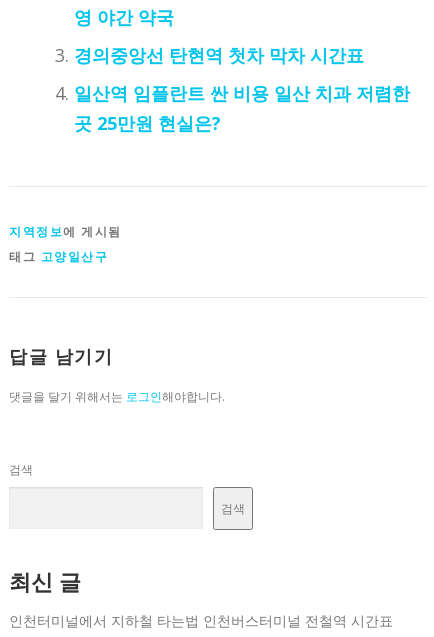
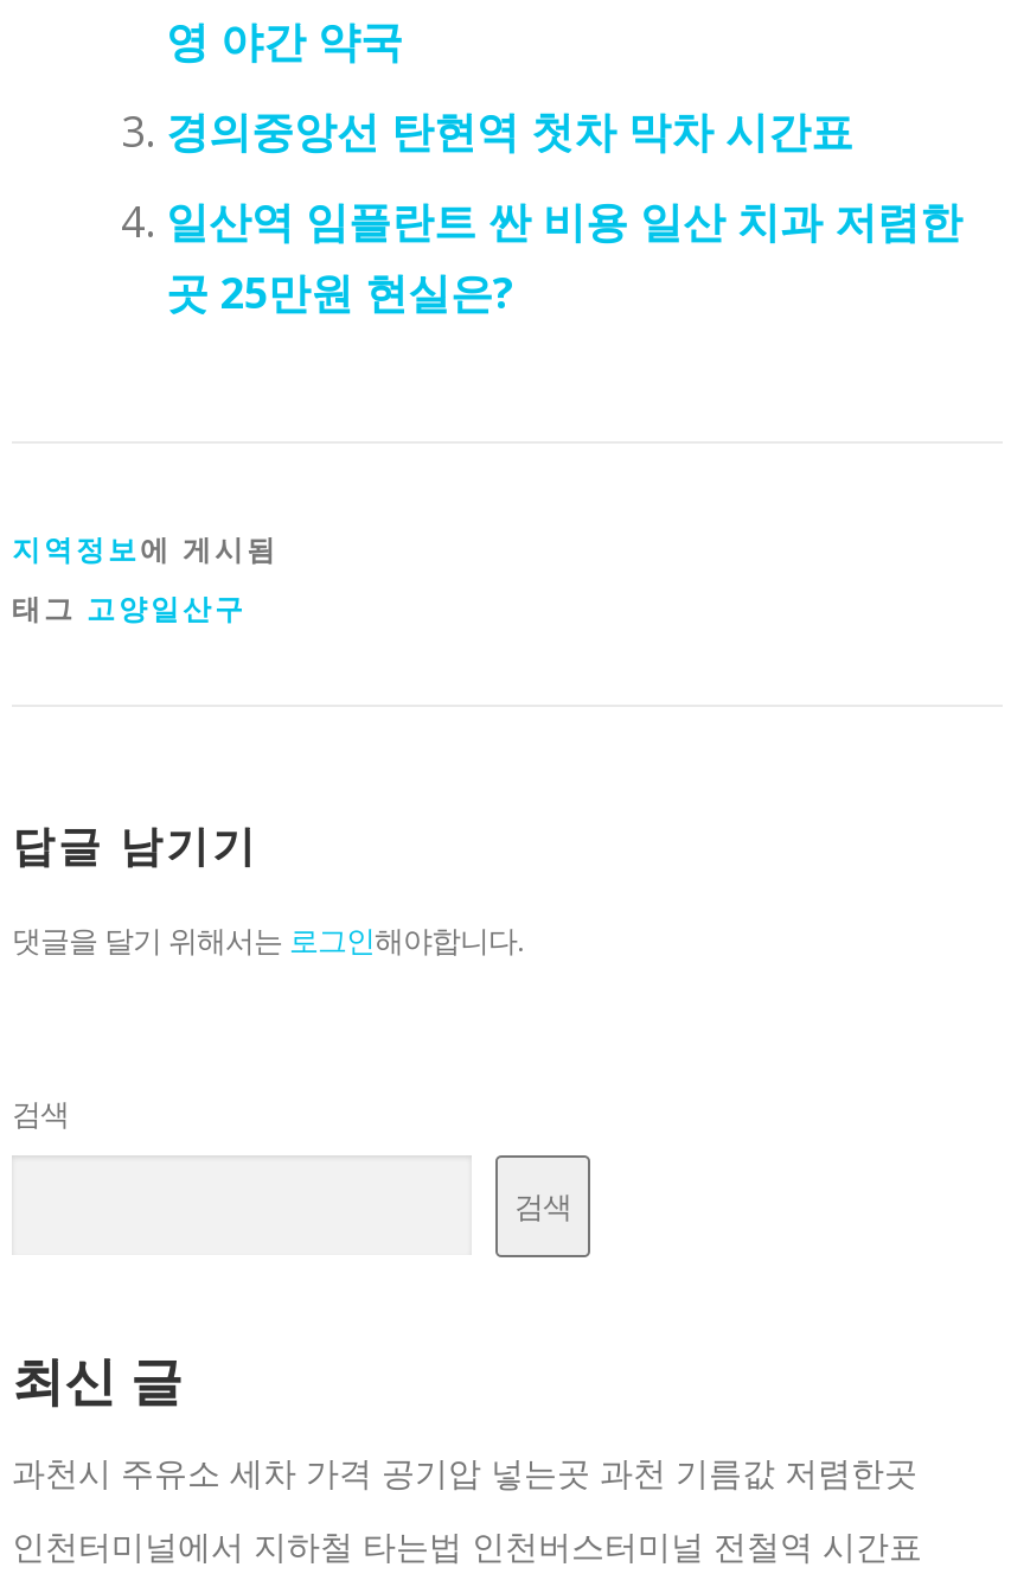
none -> [12,1450,917,1495] 과천시 주유소 세차 가격 공기압 넣는곳 과천 기름값 저렴한곳

